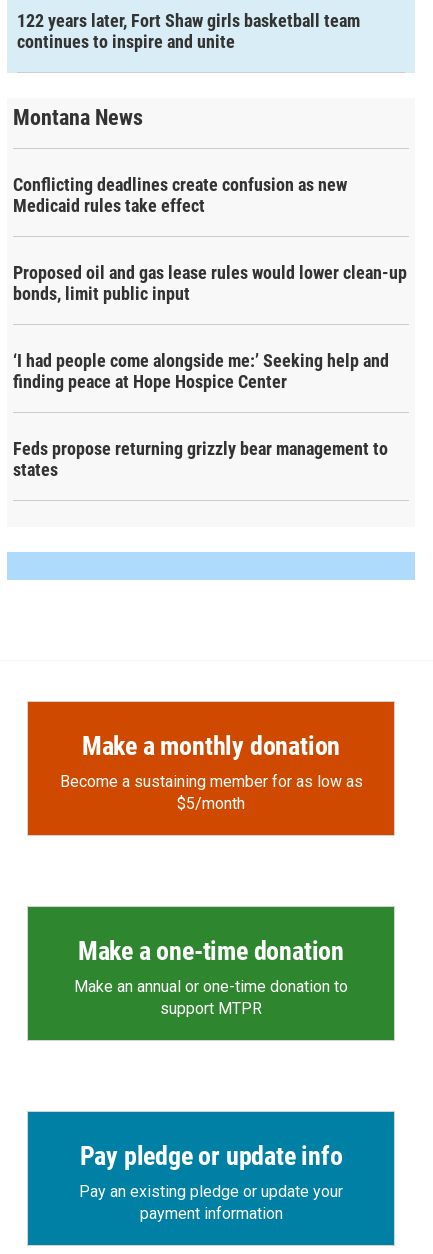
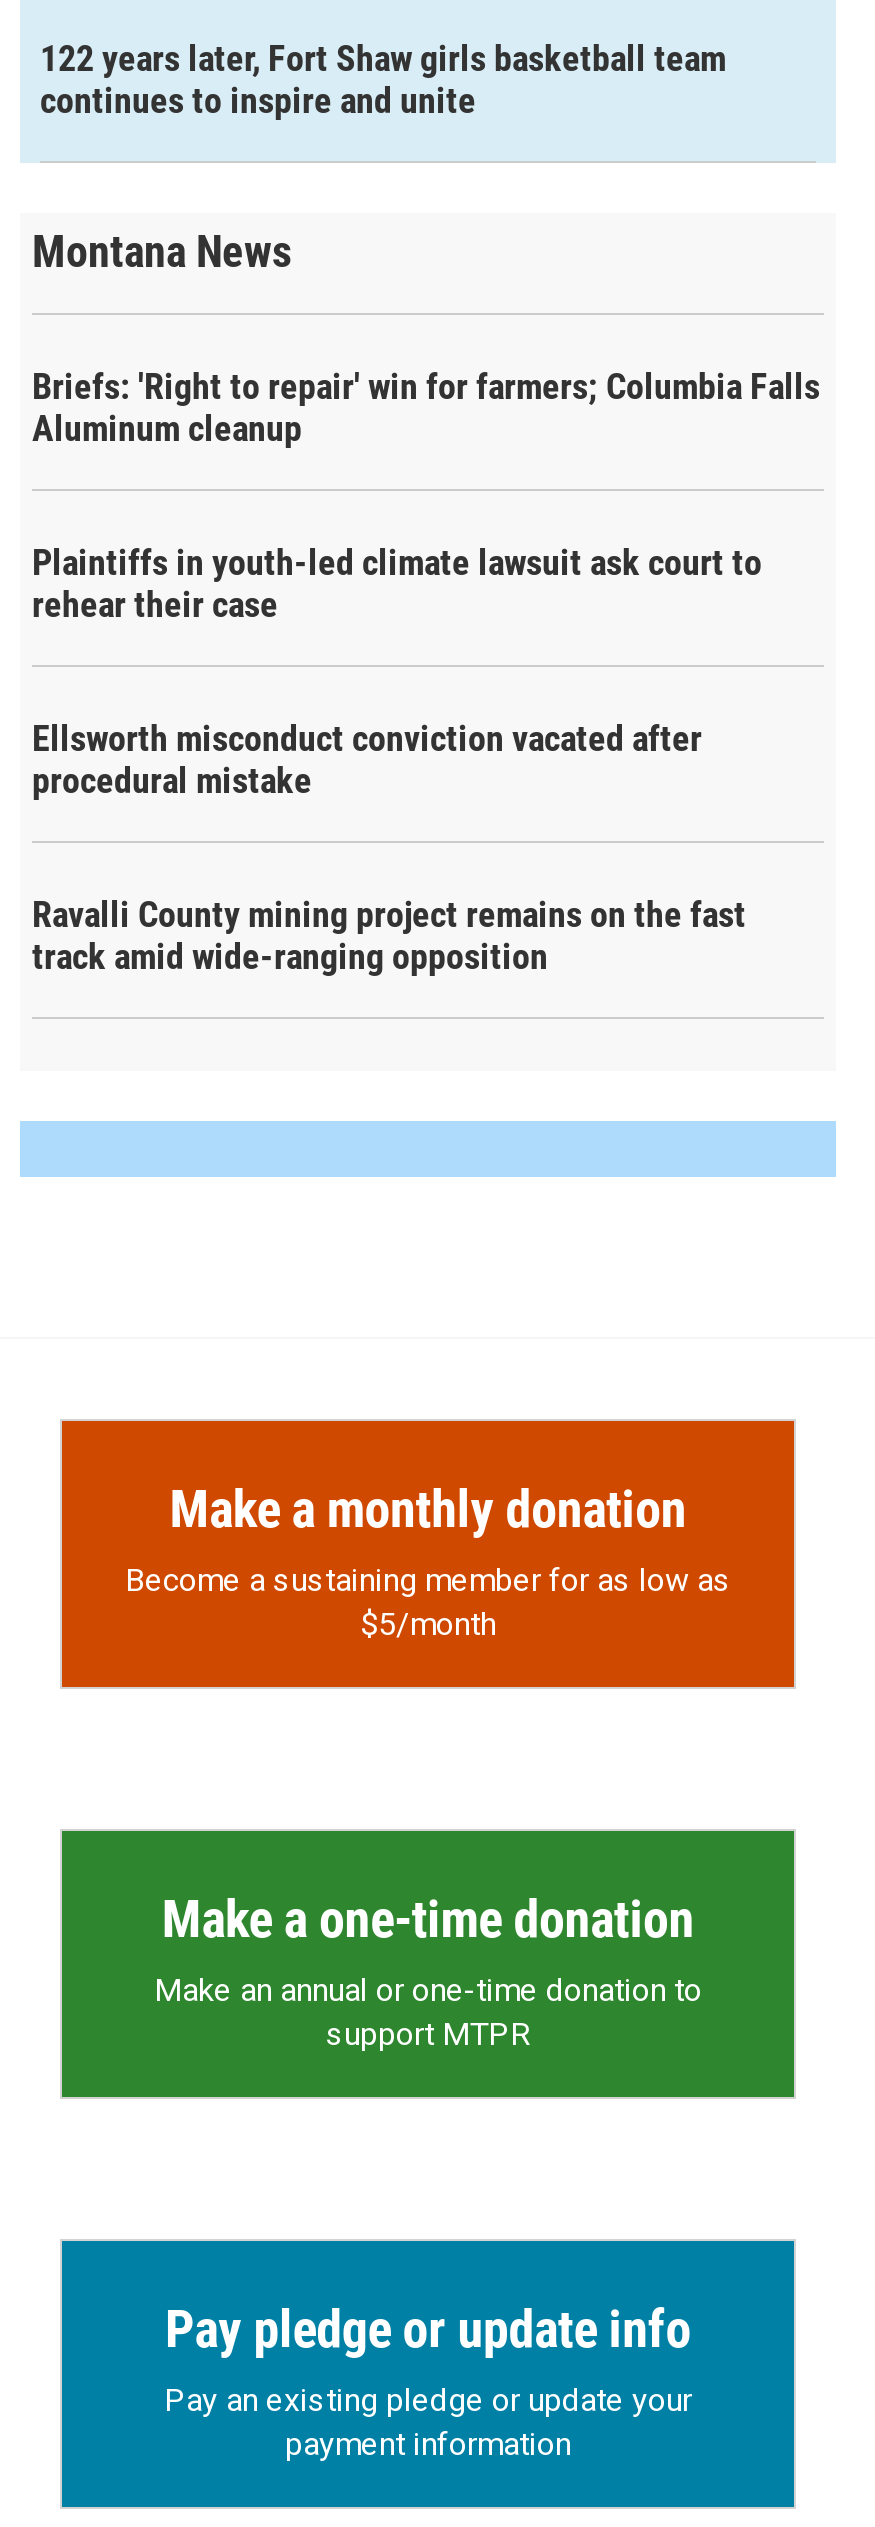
[13,174,347,216] Conflicting deadlines create confusion as new | Medicaid rules take effect -> [32,365,820,449] Briefs: 'Right to repair' win for farmers; Columbia Falls | Aluminum cleanup
[13,262,407,304] Proposed oil and gas lease rules would lower clean-up | bonds, limit public input -> [32,541,762,625] Plaintiffs in youth-led climate lawsuit ask court to | rehear their case
[13,350,389,392] ‘I had people come alongside me:’ Seeking help and | finding peace at Hope Hospice Center -> [32,717,702,801] Ellsworth misconduct conviction vacated after | procedural mistake
[13,438,388,480] Feds propose returning grizzly bear management to | states -> [32,893,746,977] Ravalli County mining project remains on the fast | track amid wide-ranging opposition

